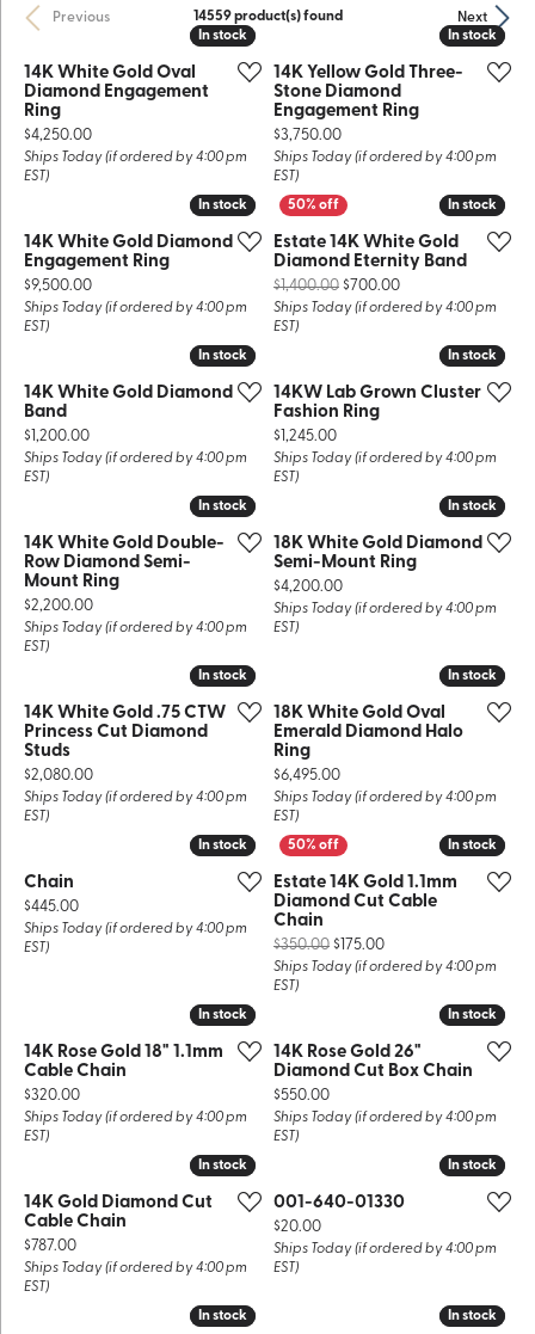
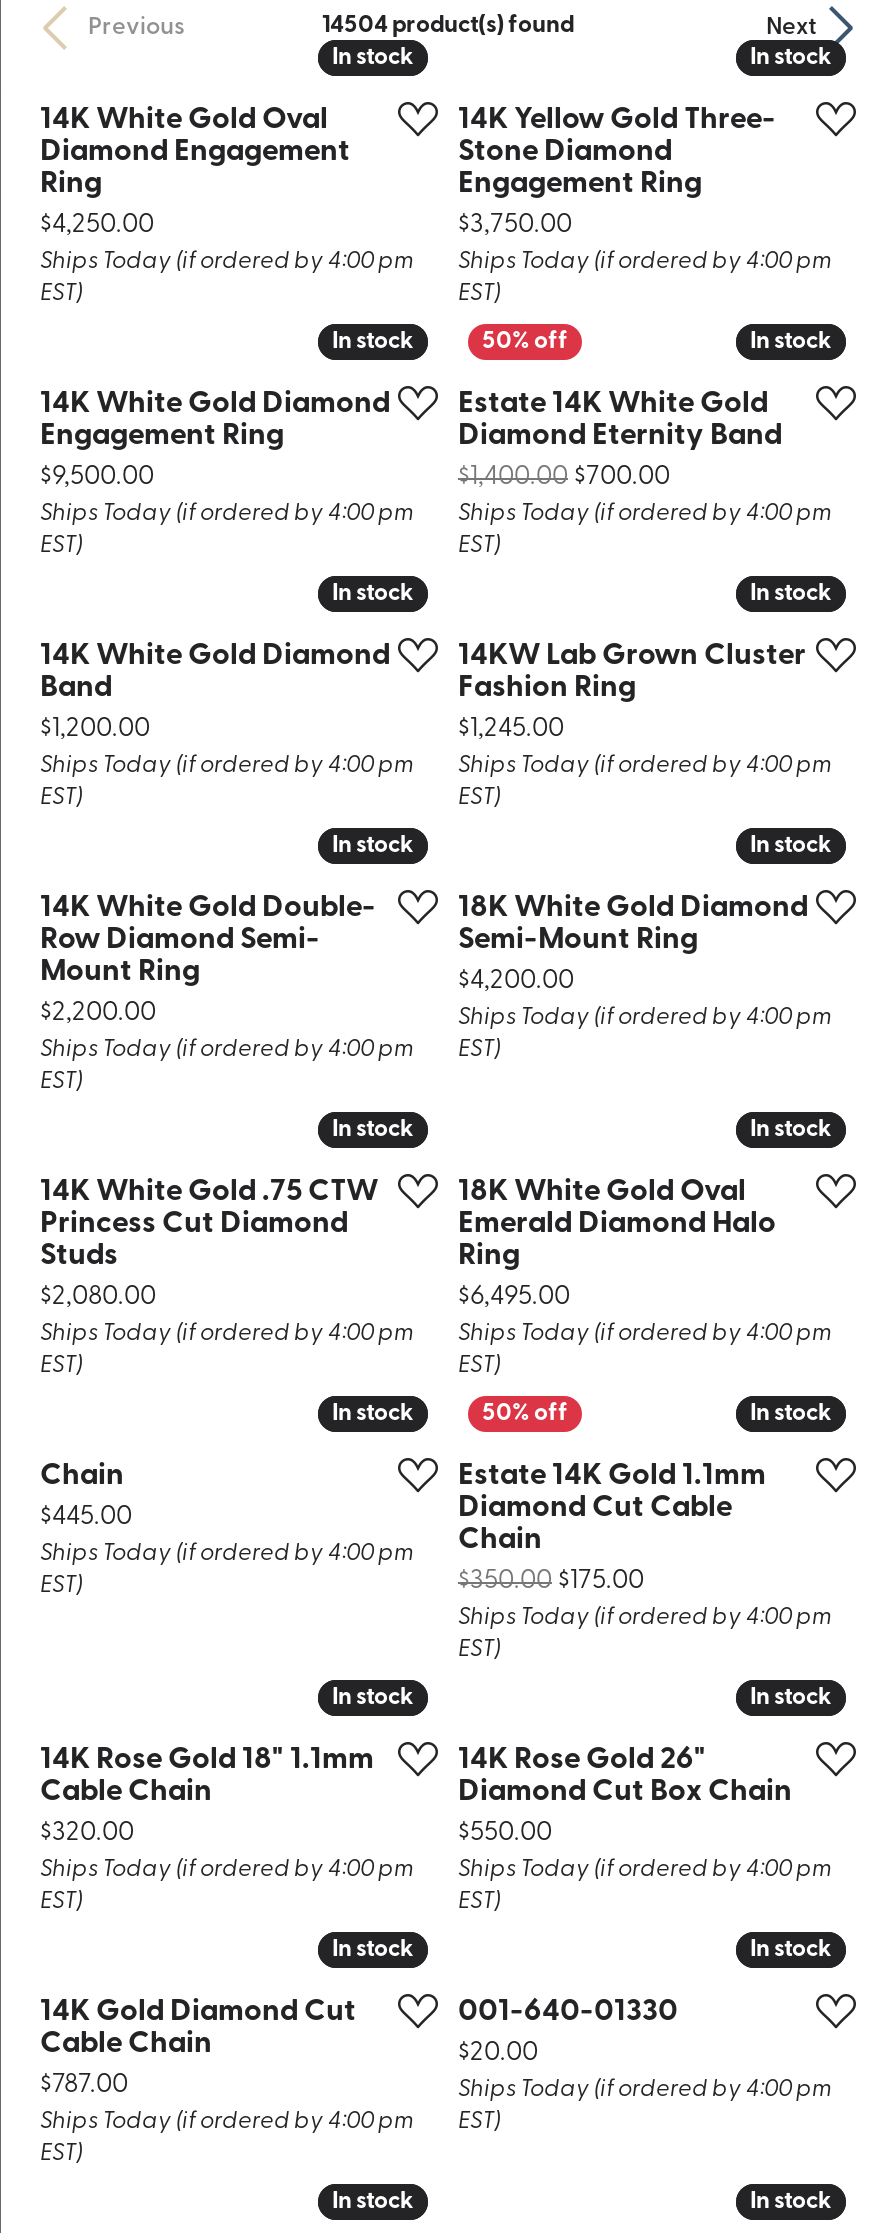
[193,10,342,24] 14559 product(s) found -> [322,15,574,39] 14504 product(s) found

